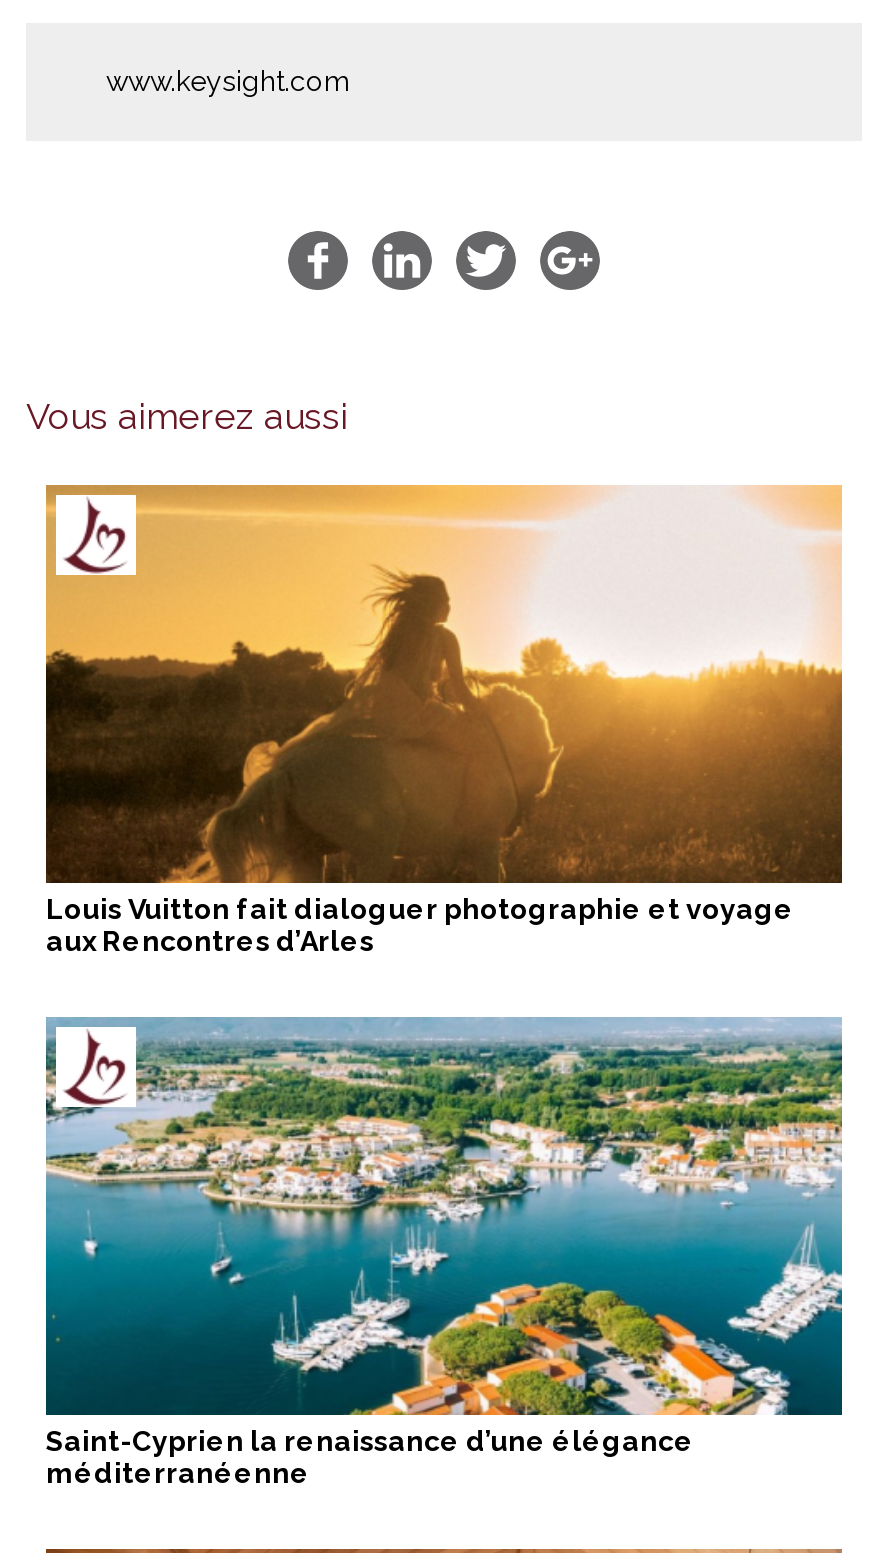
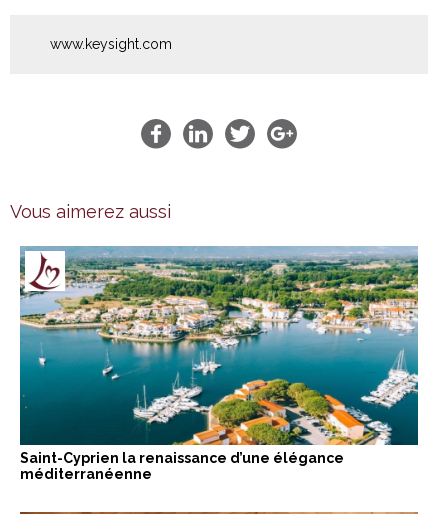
[44,483,844,957] [image] | Louis Vuitton fait dialoguer photographie et voyage | aux Rencontres d’Arles -> none

